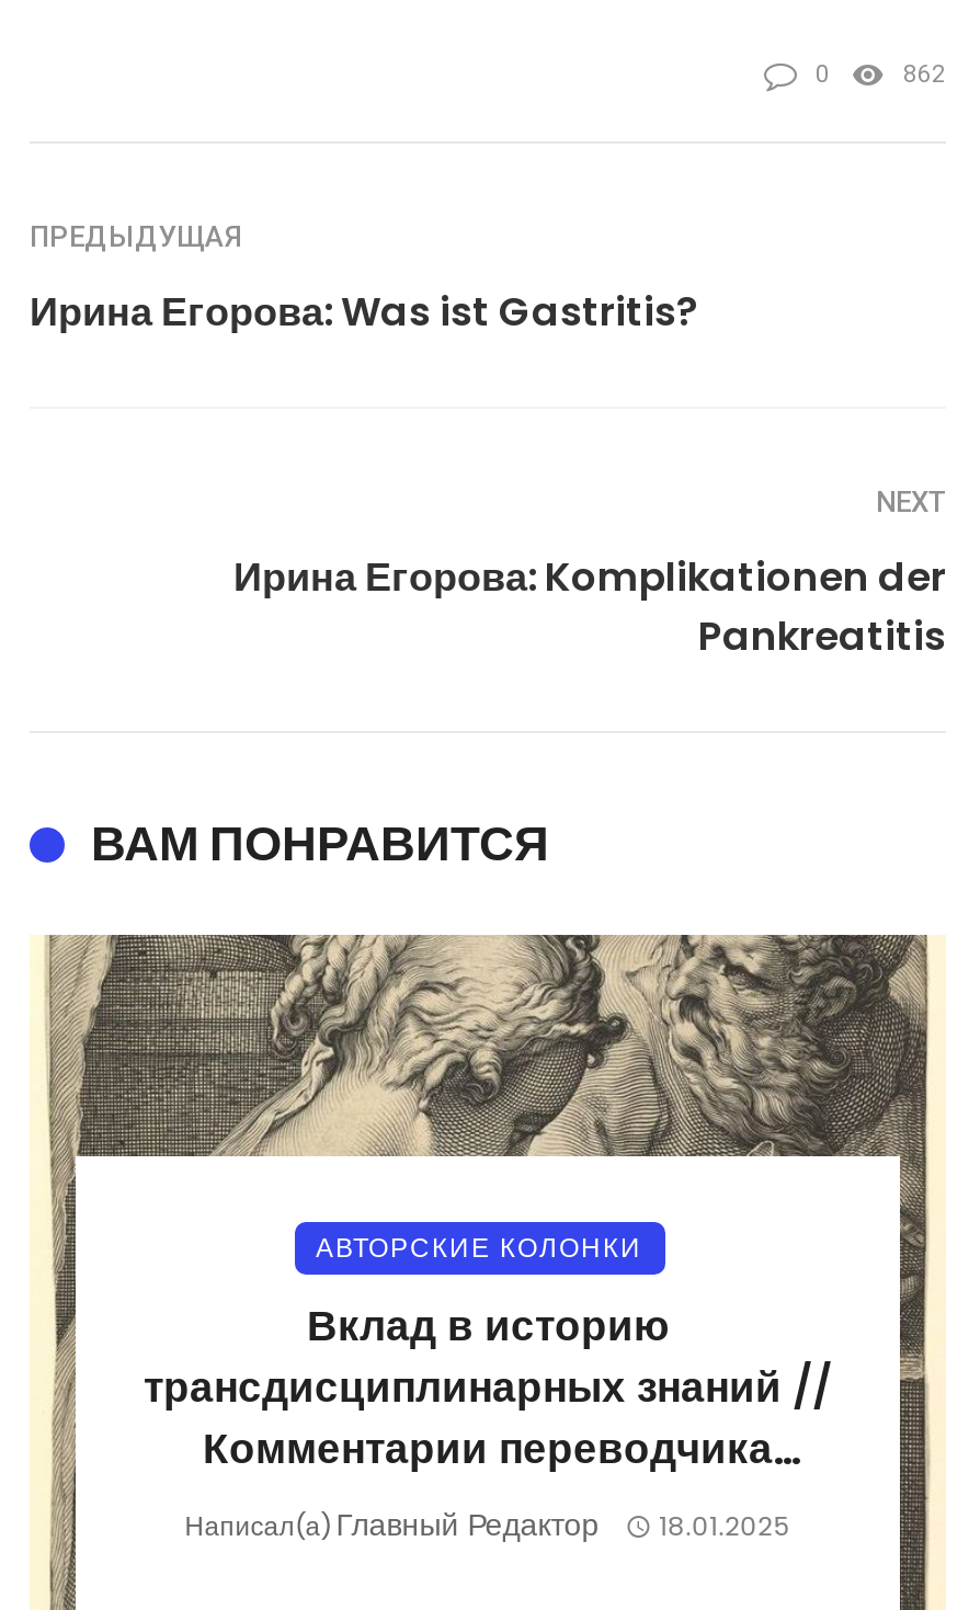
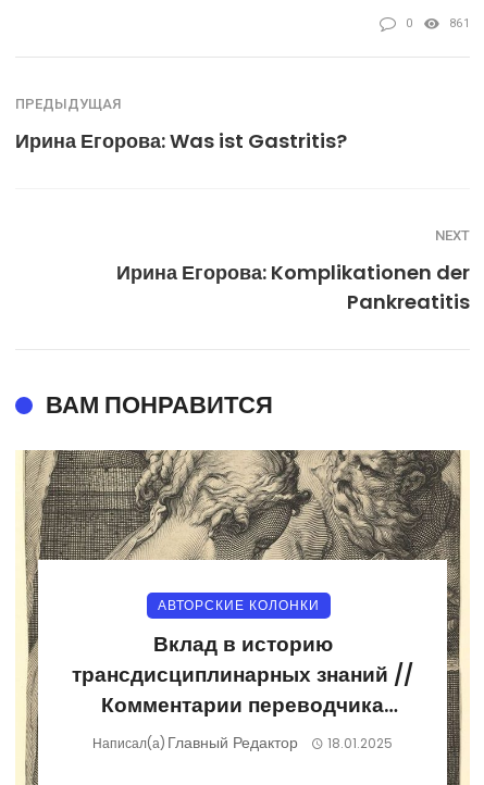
[903,61,946,89] 862 -> [449,17,470,31] 861

